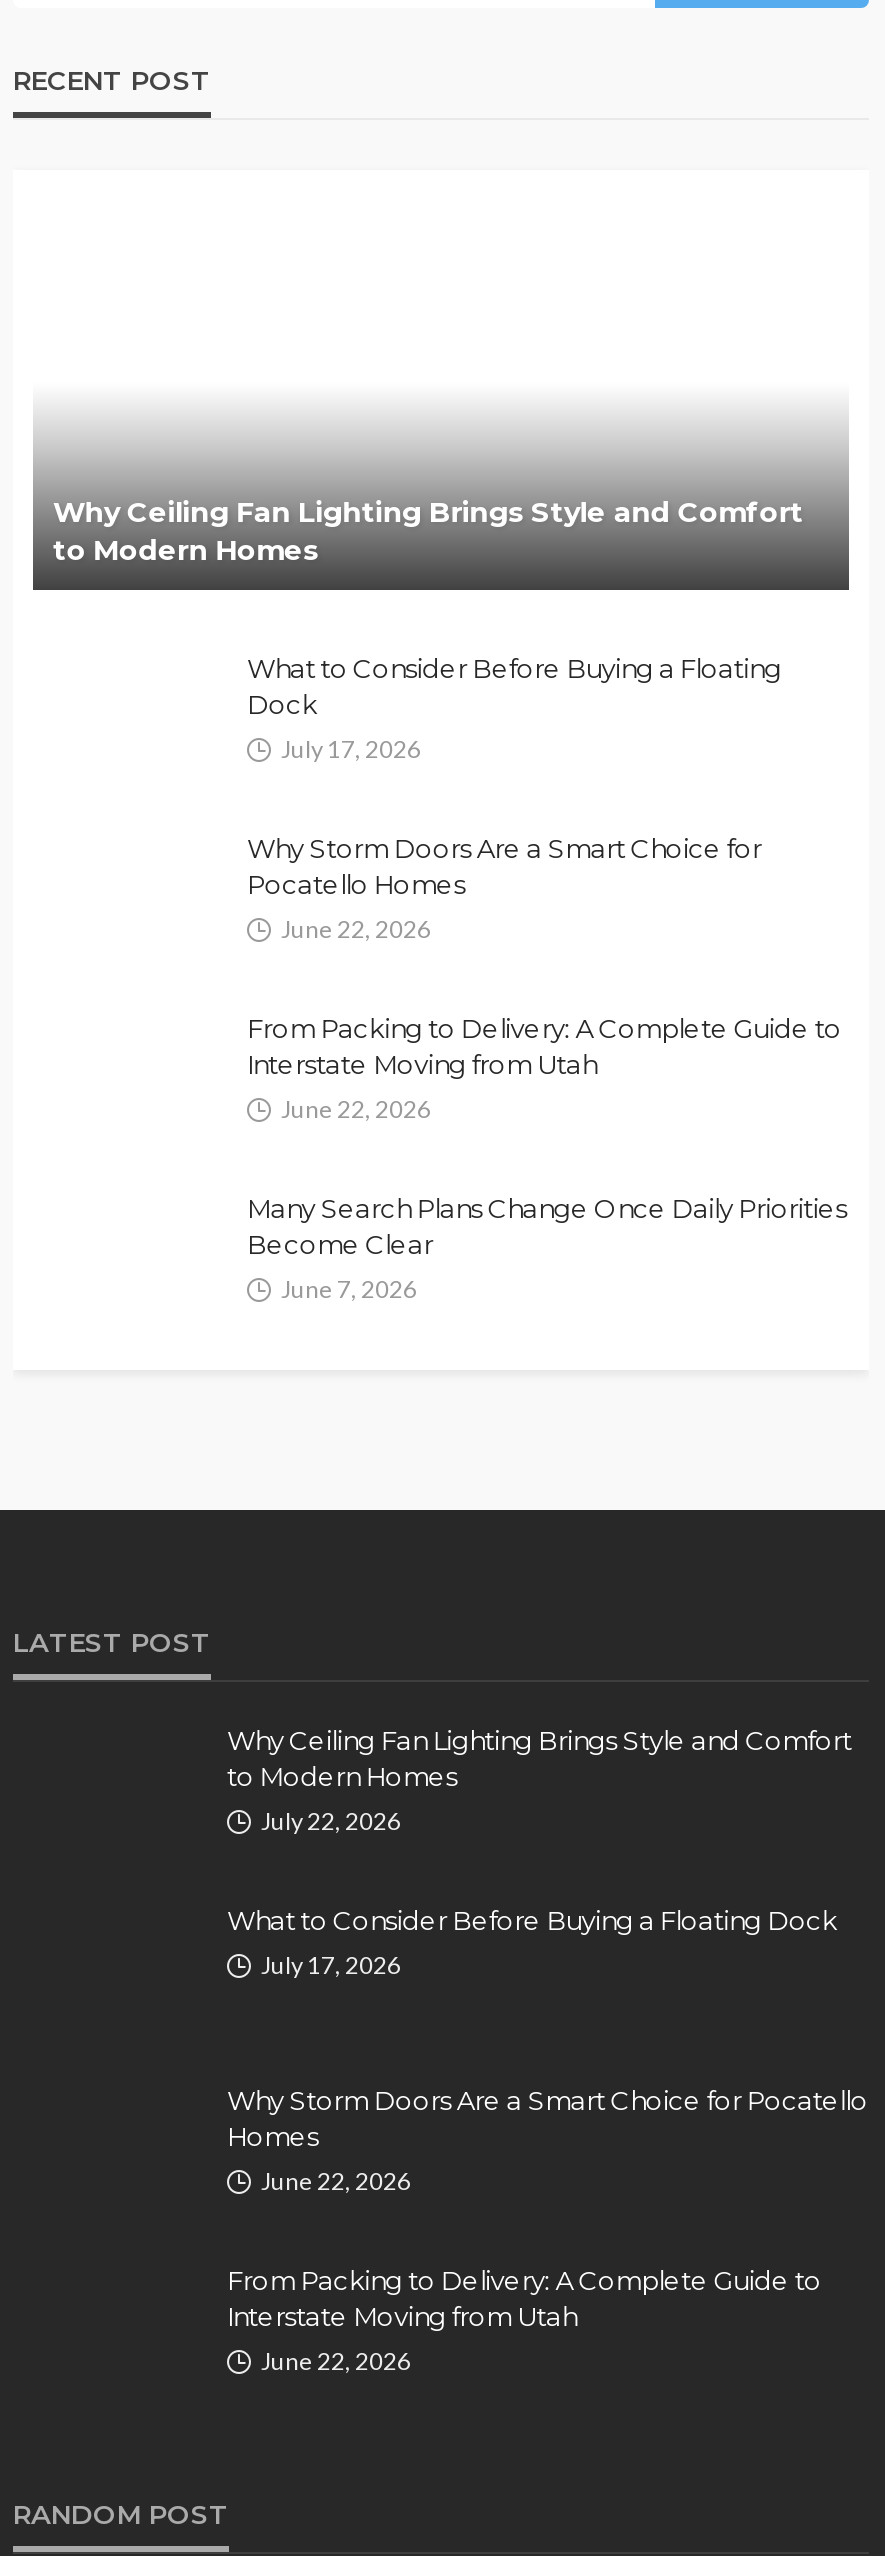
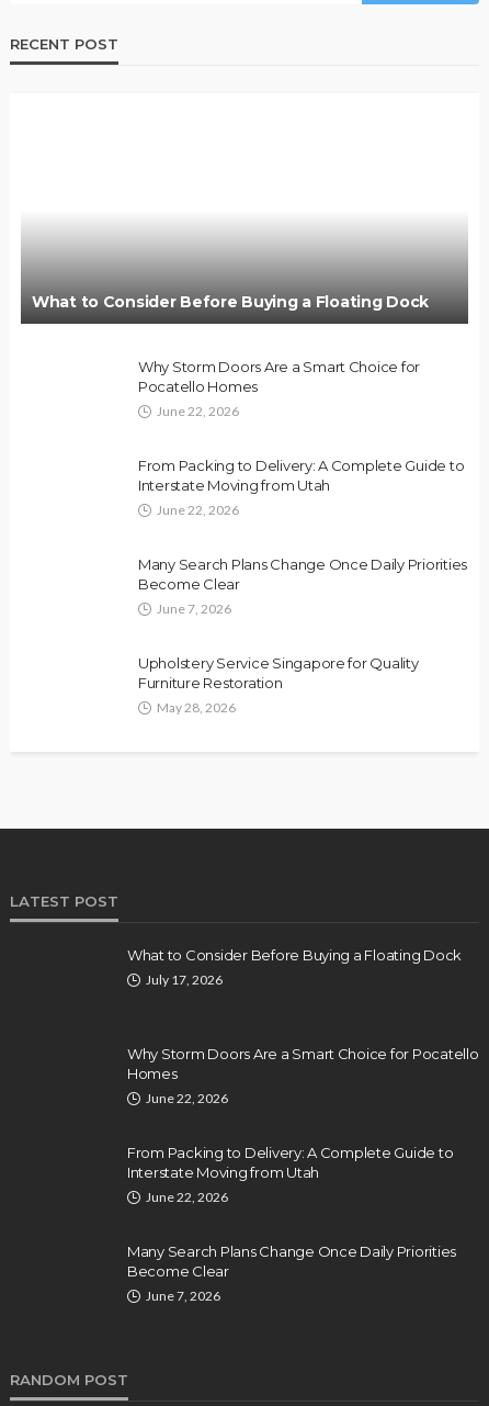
[53,494,804,764] Why Ceiling Fan Lighting Brings Style and Comfort | to Modern Homes | What to Consider Before Buying a Floating | Dock | July 17, 2026 -> [32,292,429,312] What to Consider Before Buying a Floating Dock
moved [247,832,847,1304] -> [138,358,467,617]: Why Storm Doors Are a Smart Choice for | Pocatello Homes | June 22, 2026 | ... | Become Clear | June 7, 2026
none -> [138,654,418,716] Upholstery Service Singapore for Quality | Furniture Restoration | May 28, 2026
[227,1724,852,1836] Why Ceiling Fan Lighting Brings Style and Comfort | to Modern Homes | July 22, 2026 -> none
moved [227,1904,868,2376] -> [127,946,479,1205]: What to Consider Before Buying a Floating Dock | July 17, 2026 | Why Storm Doors Are a Smart Choice for Pocatello | Homes | June 22, 2026 | From Packing to Delivery: A Complete Guide to | Interstate Moving from Utah | June 22, 2026
none -> [127,1242,456,1304] Many Search Plans Change Once Daily Priorities | Become Clear | June 7, 2026

